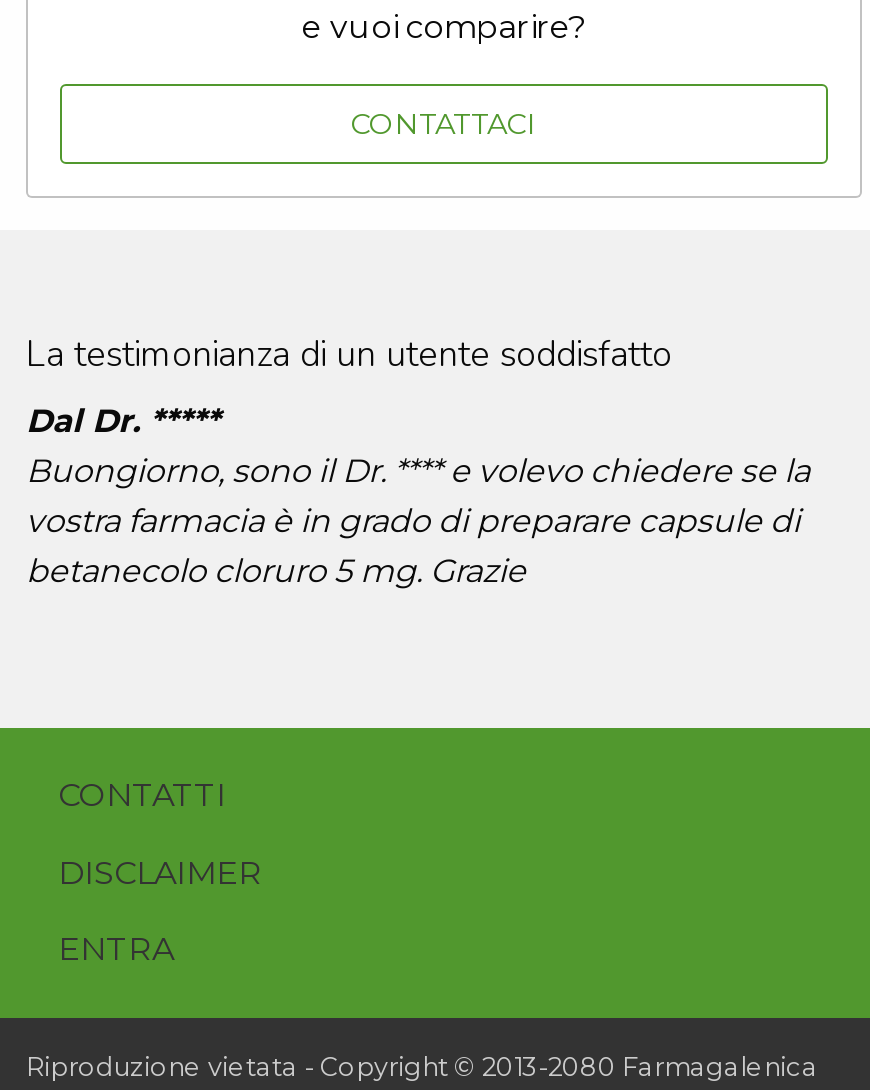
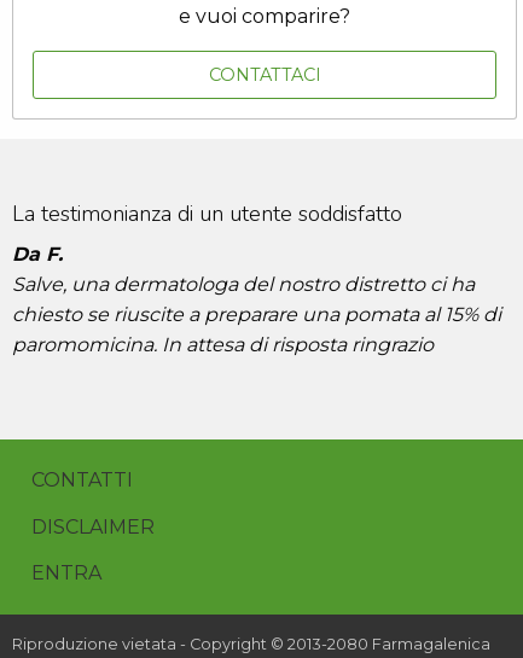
[26,403,810,591] Dal Dr. ***** | Buongiorno, sono il Dr. **** e volevo chiedere se la | vostra farmacia è in grado di preparare capsule di | betanecolo cloruro 5 mg. Grazie -> [12,243,501,357] Da F. | Salve, una dermatologa del nostro distretto ci ha | chiesto se riuscite a preparare una pomata al 15% di | paromomicina. In attesa di risposta ringrazio

